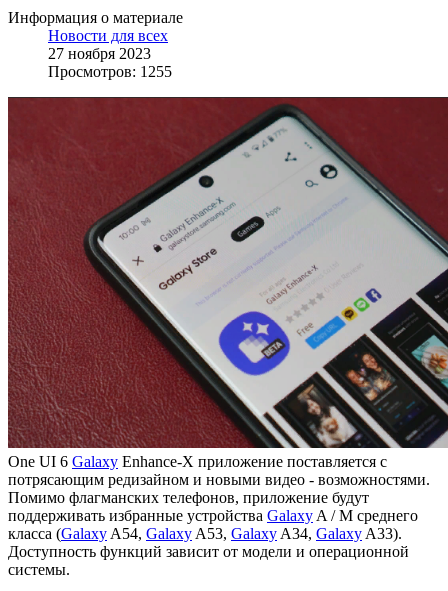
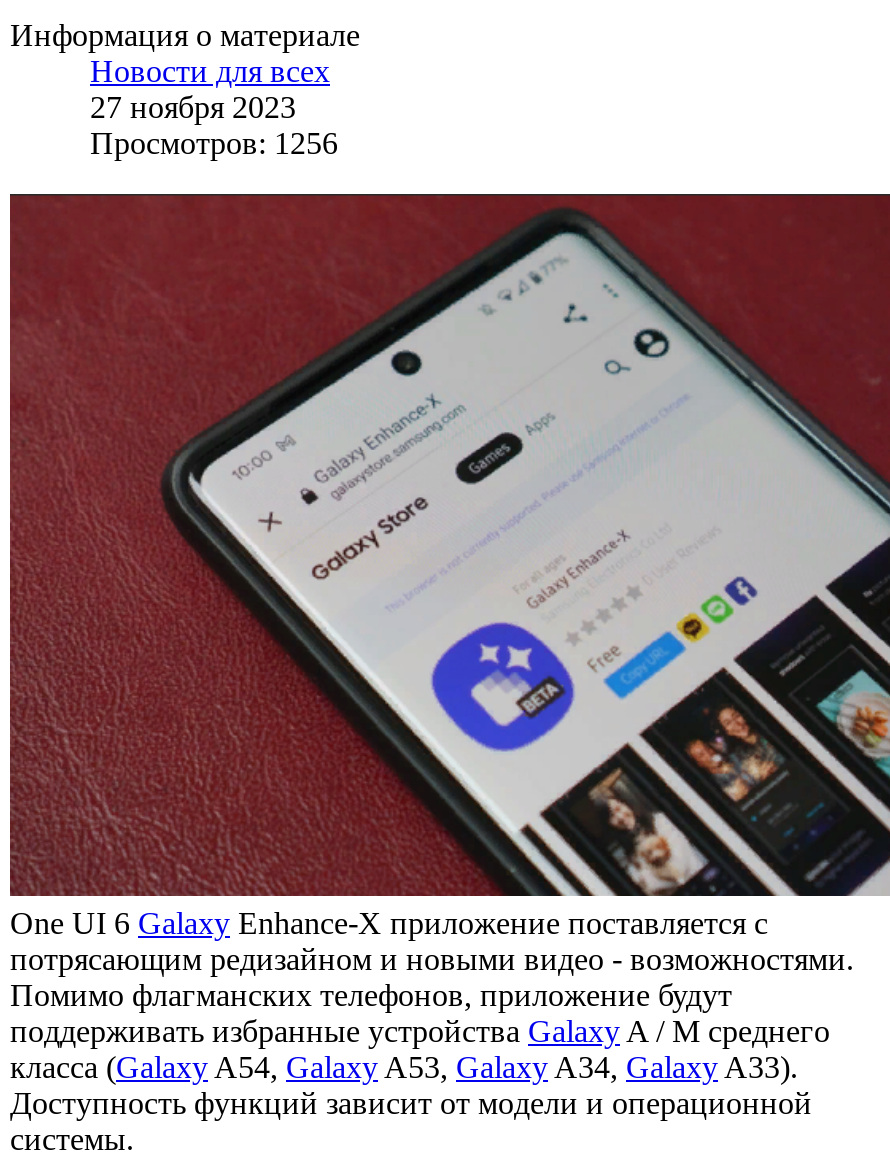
[48,63,172,80] Просмотров: 1255 -> [90,126,338,160] Просмотров: 1256

